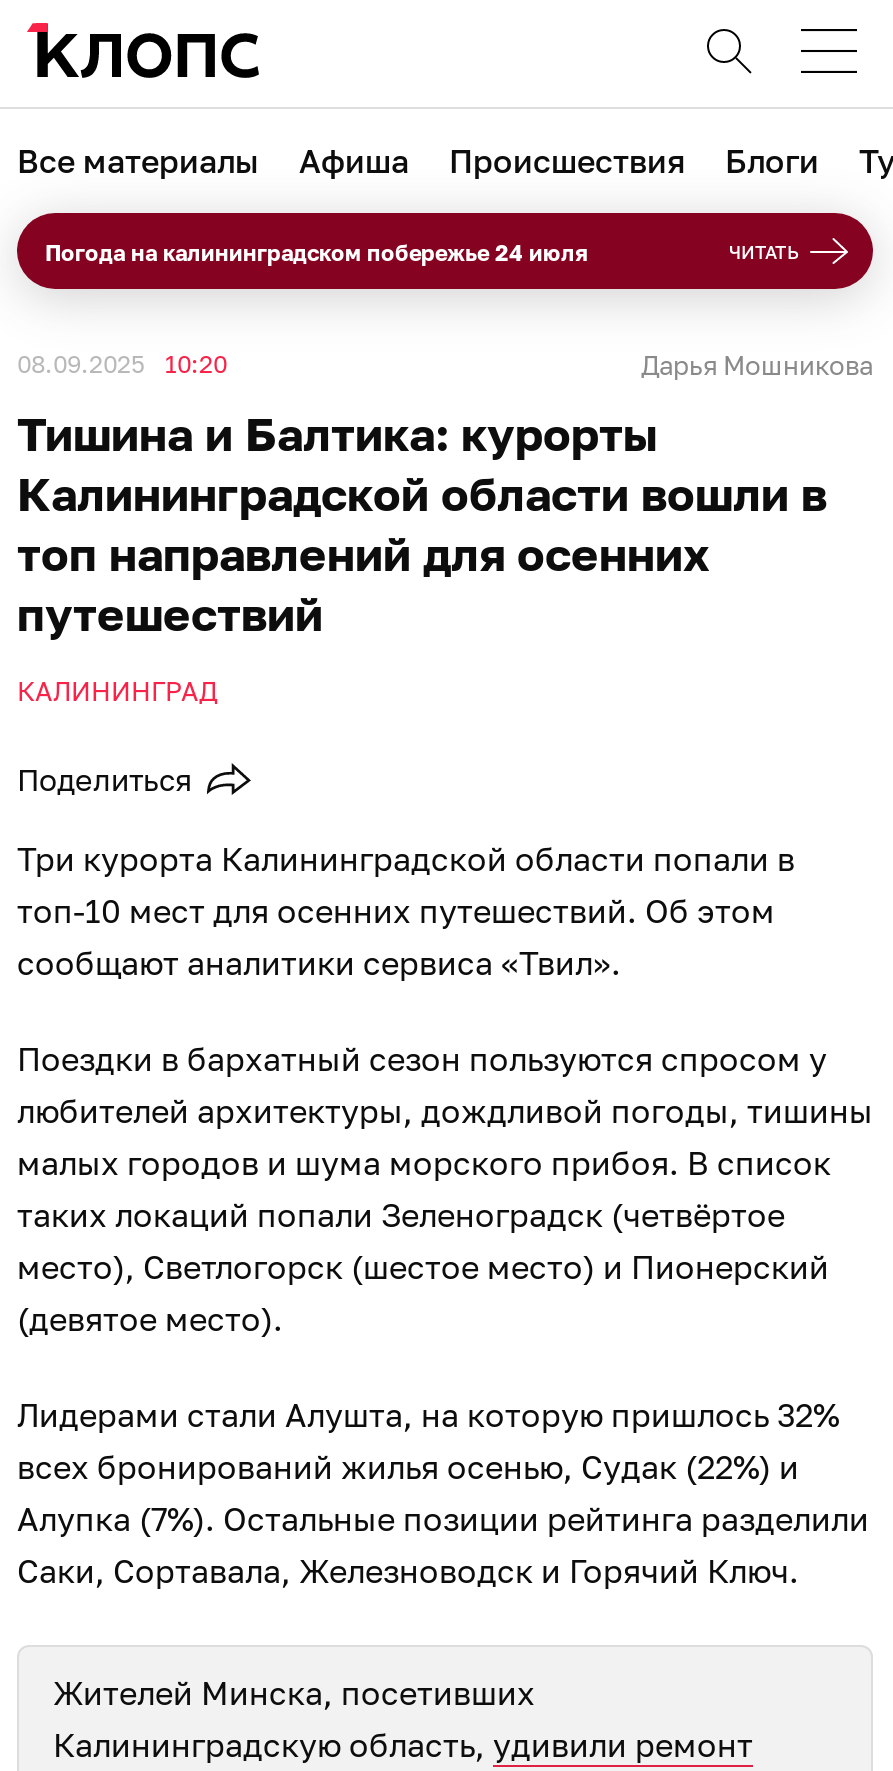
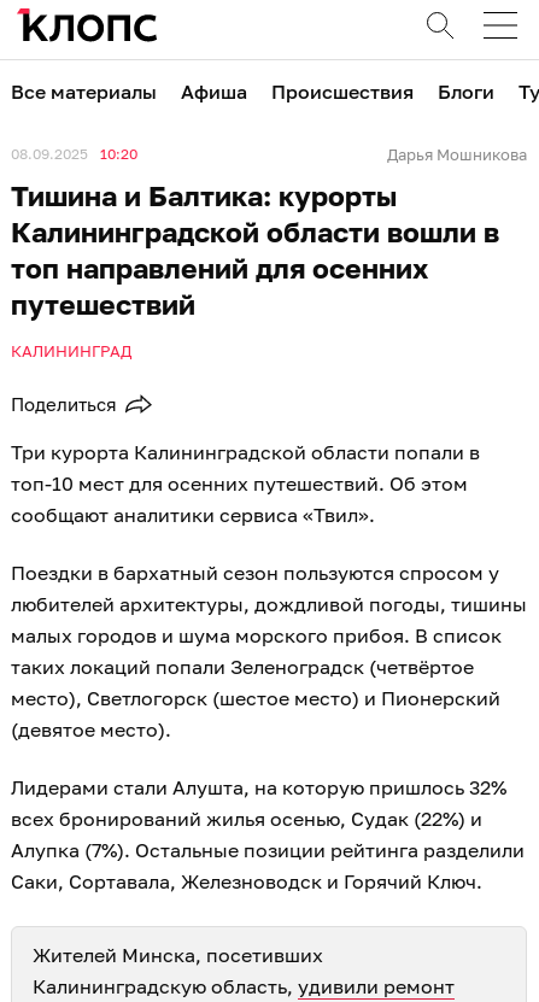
[45,238,799,264] Погода на калининградском побережье 24 июля | ЧИТАТЬ -> none

